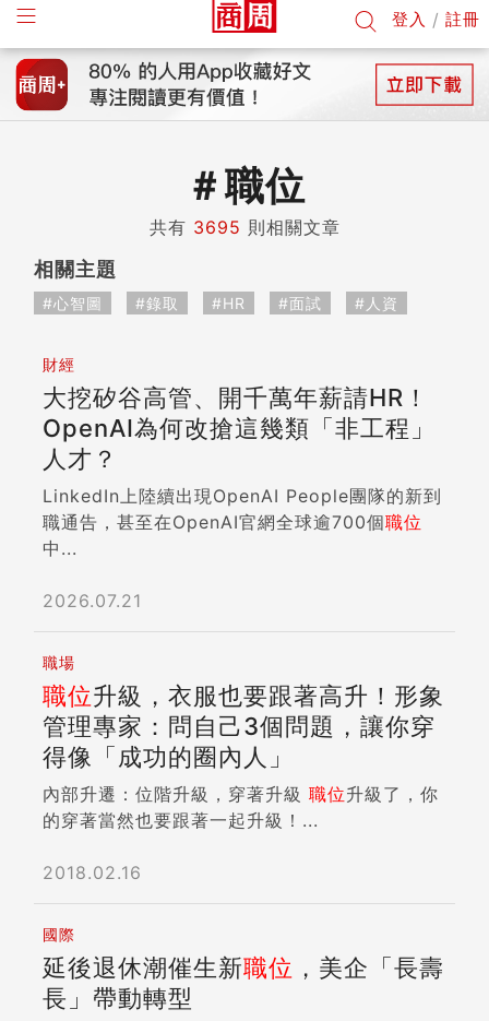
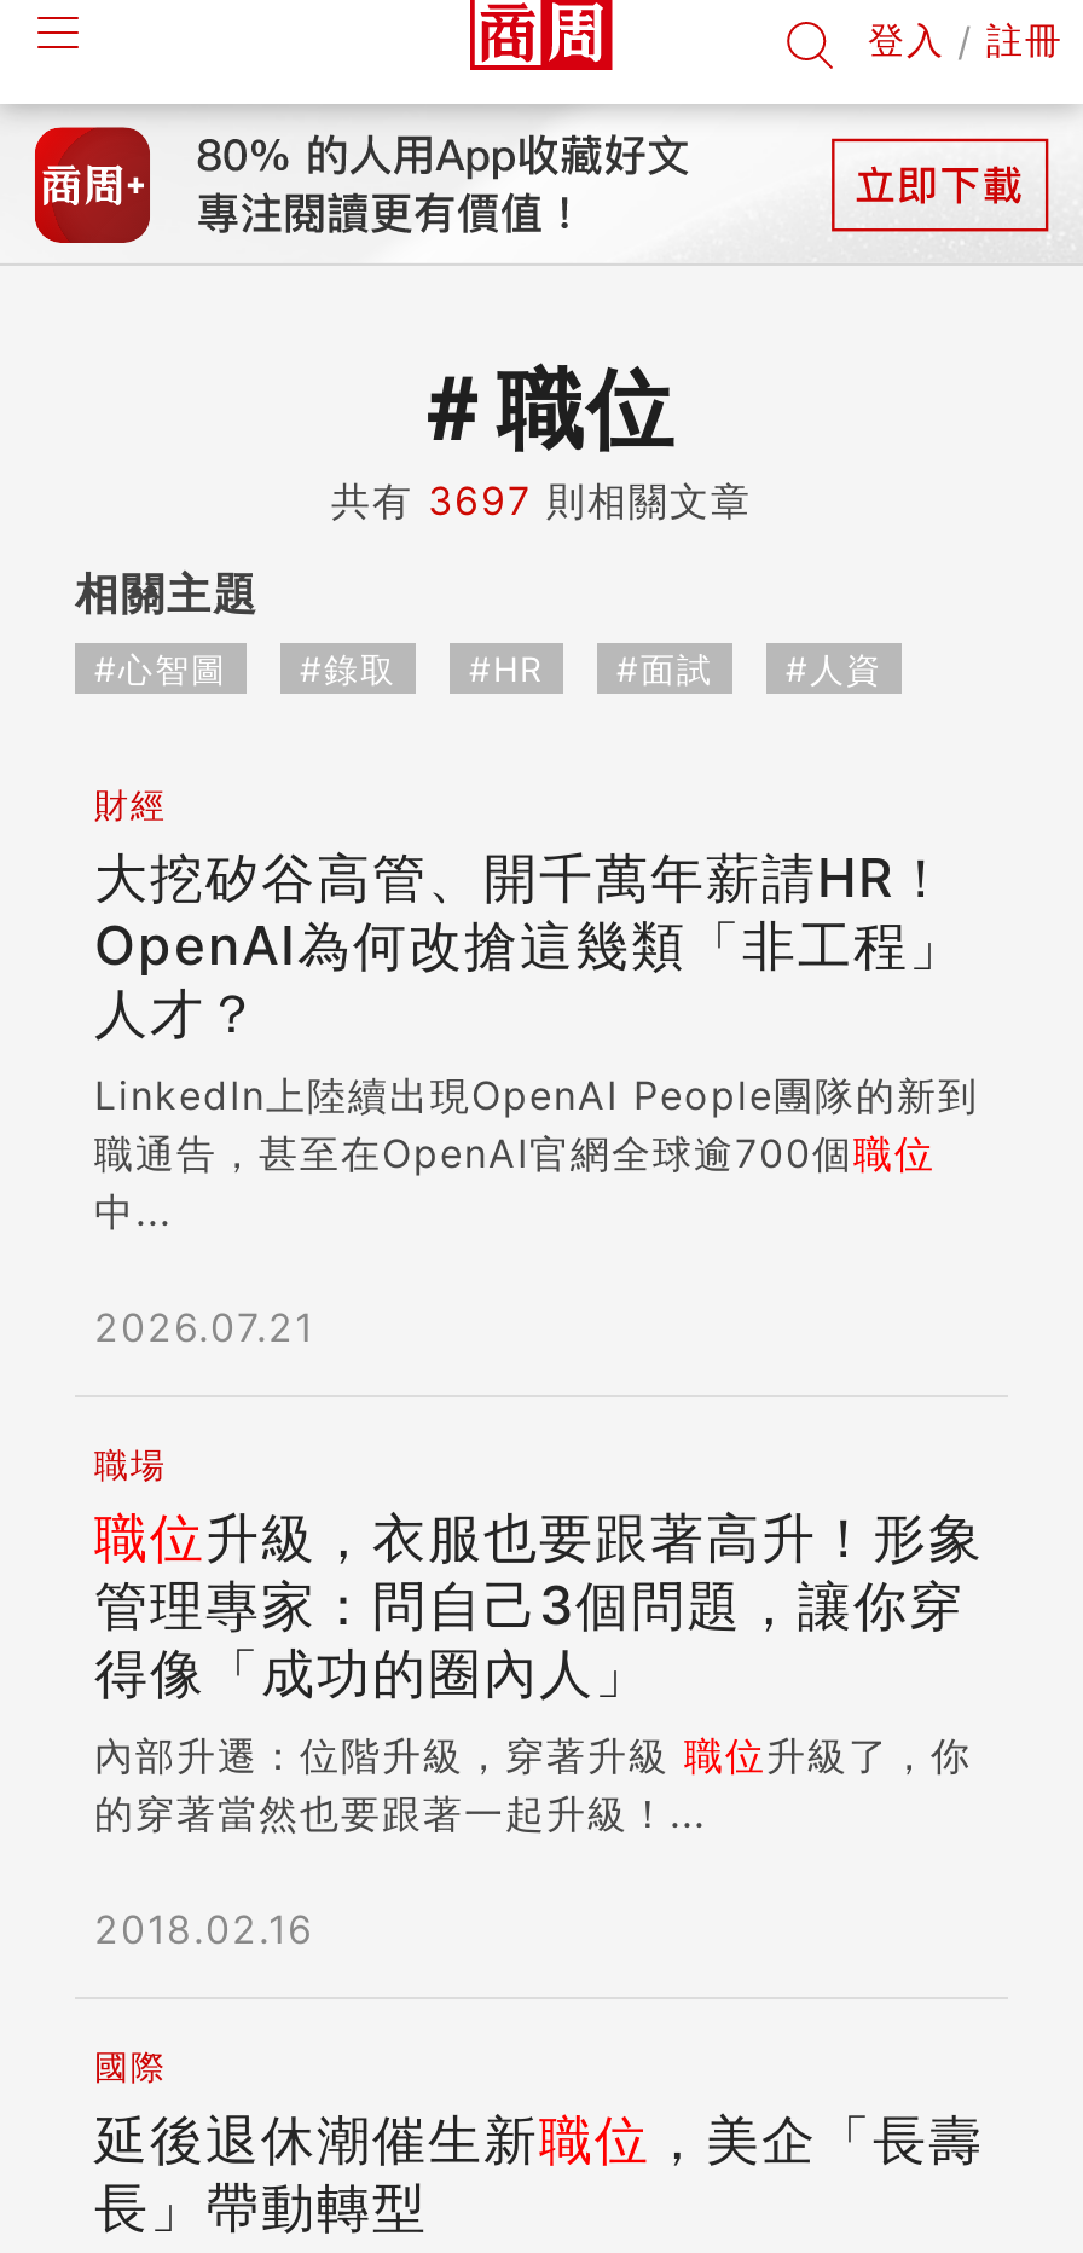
[149,216,340,238] 共有3695則相關文章 -> [331,476,752,524] 共有3697則相關文章

